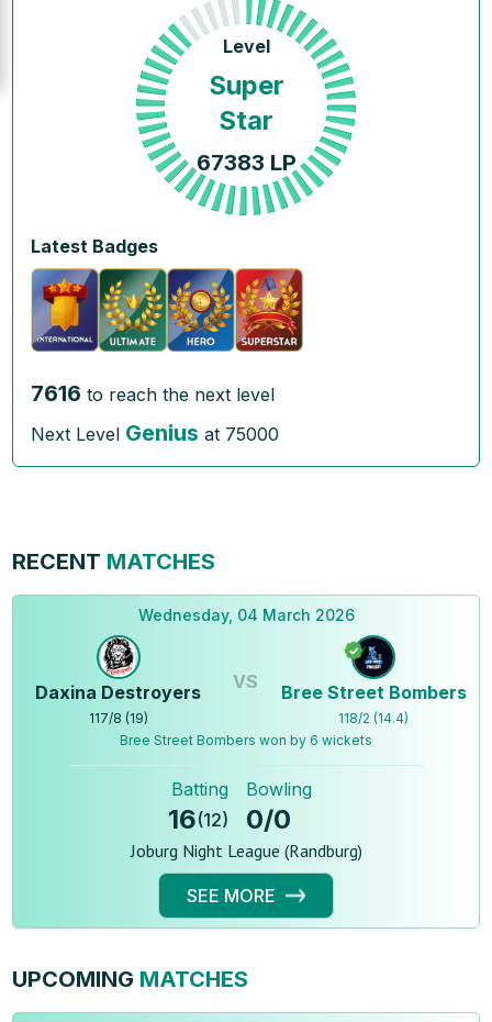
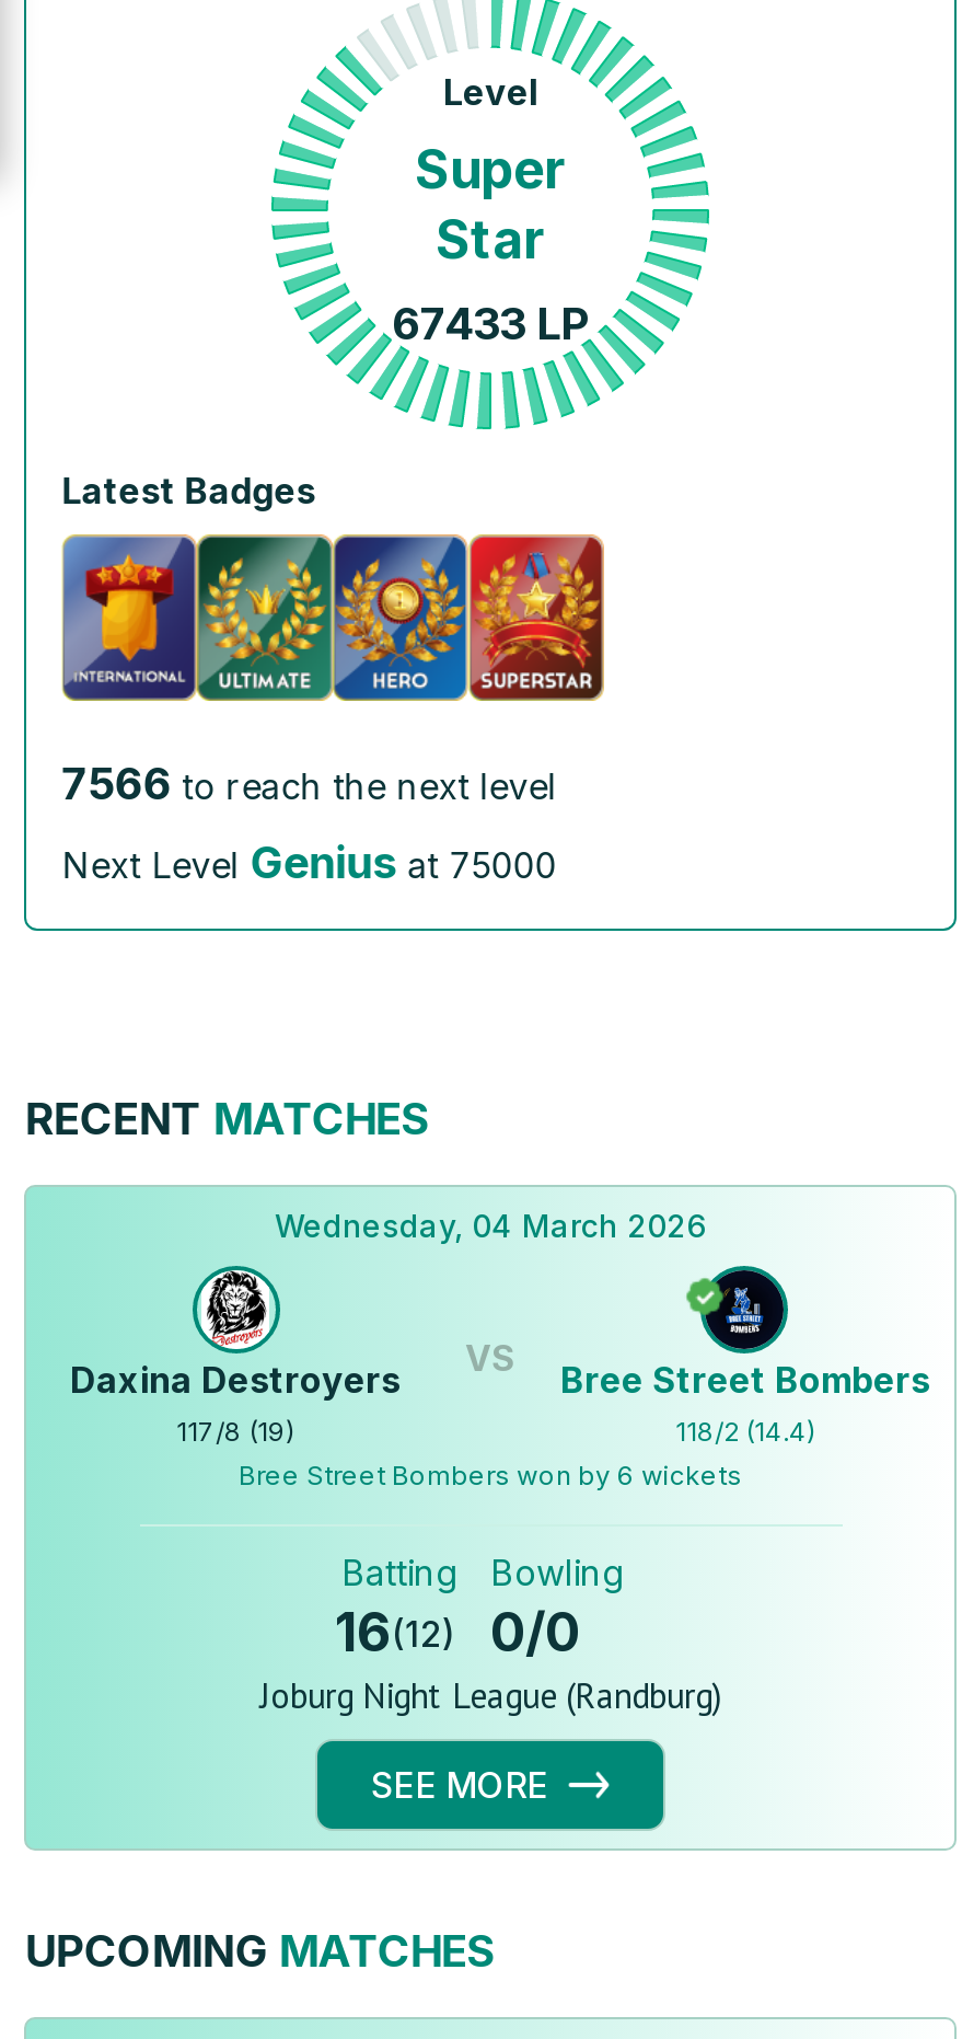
[196,149,296,176] 67383 LP -> [392,298,589,350] 67433 LP
[31,381,275,407] 7616 to reach the next level -> [62,759,556,811] 7566 to reach the next level

